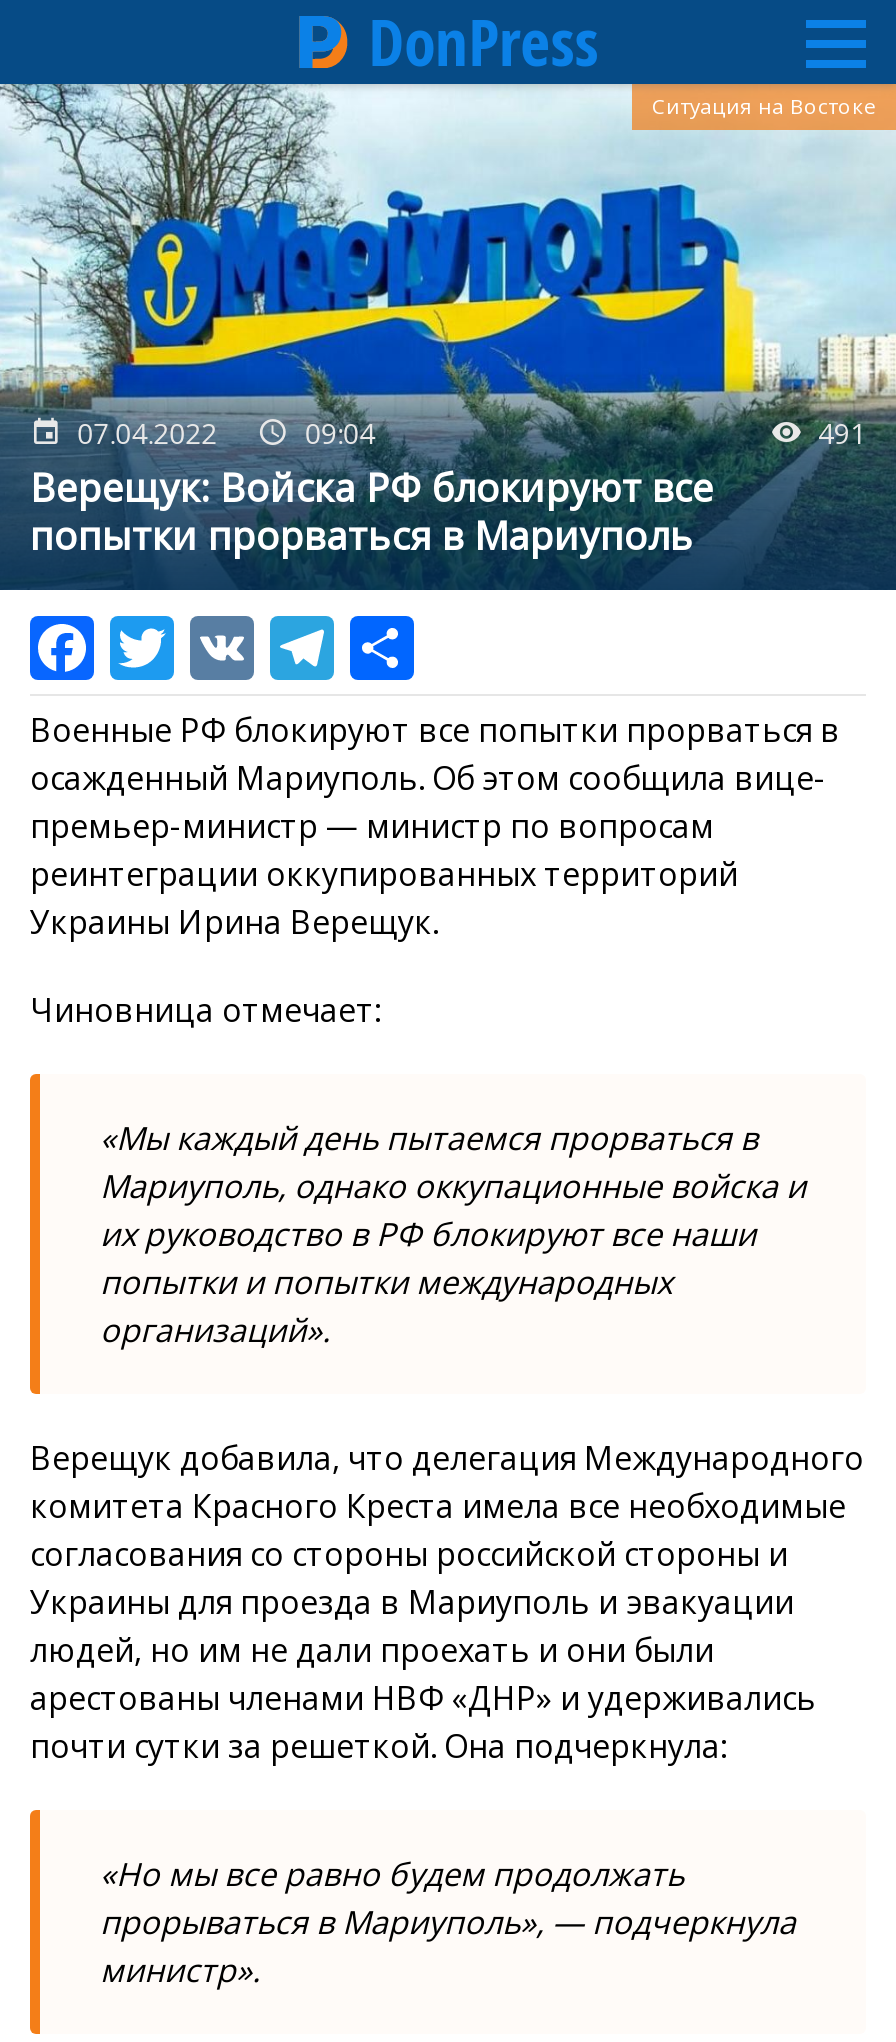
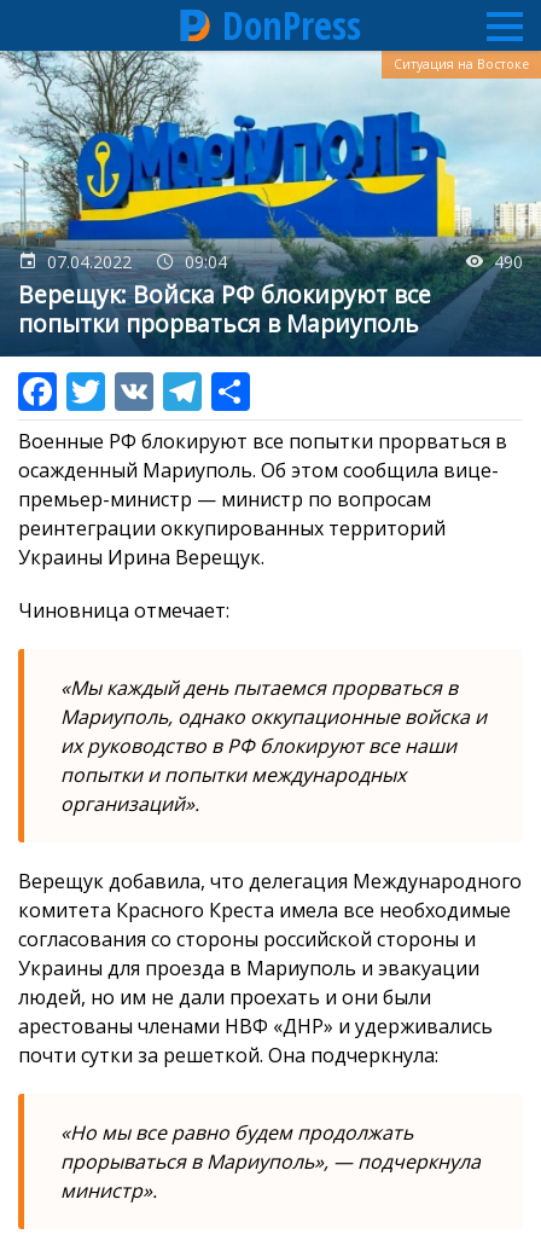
[818,414,866,452] 491 -> [494,250,523,273] 490

